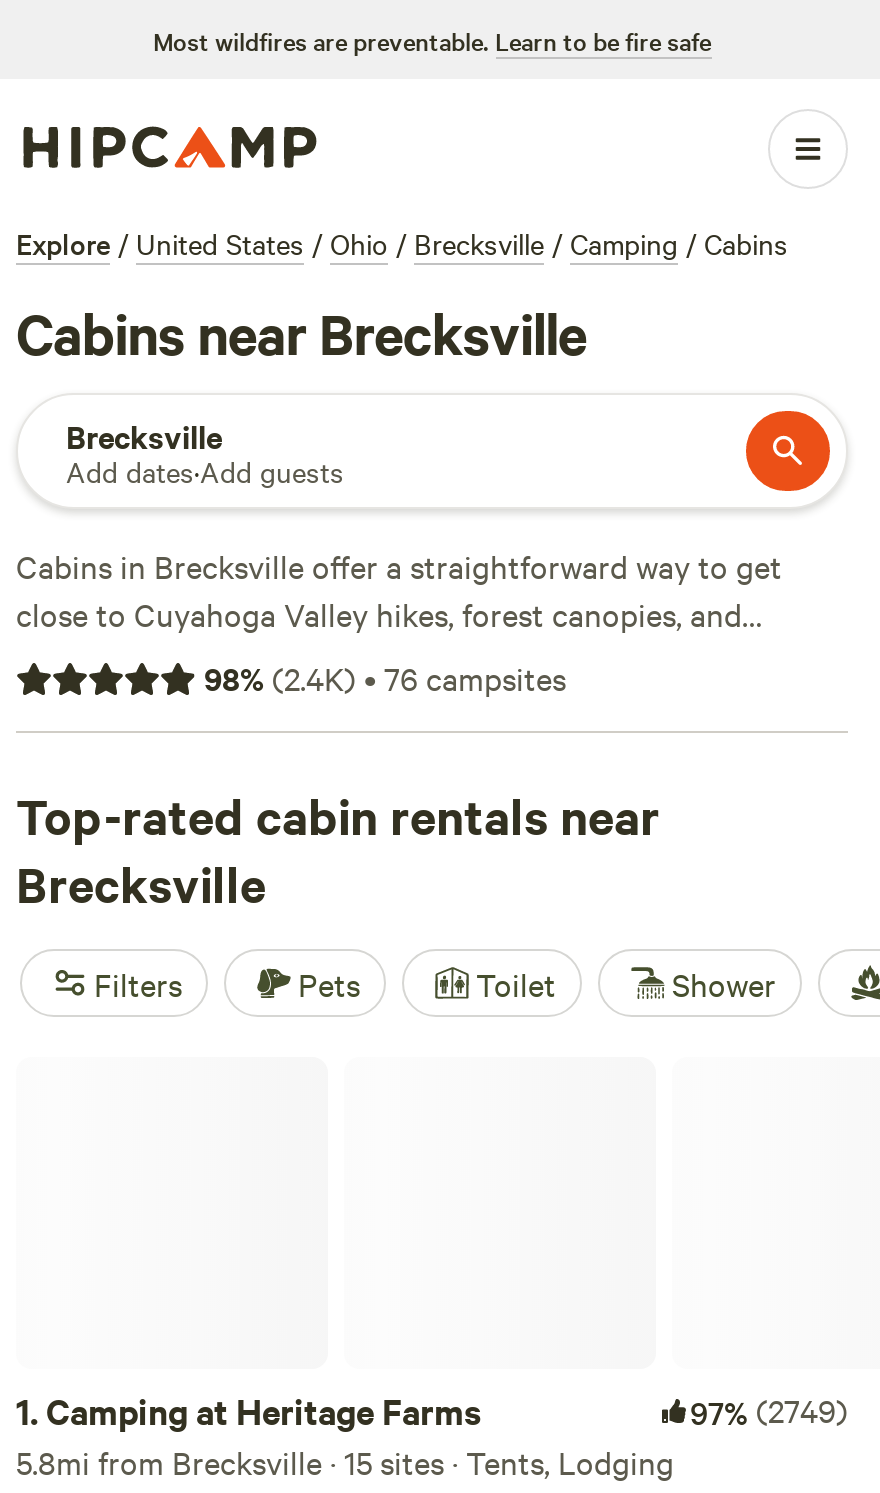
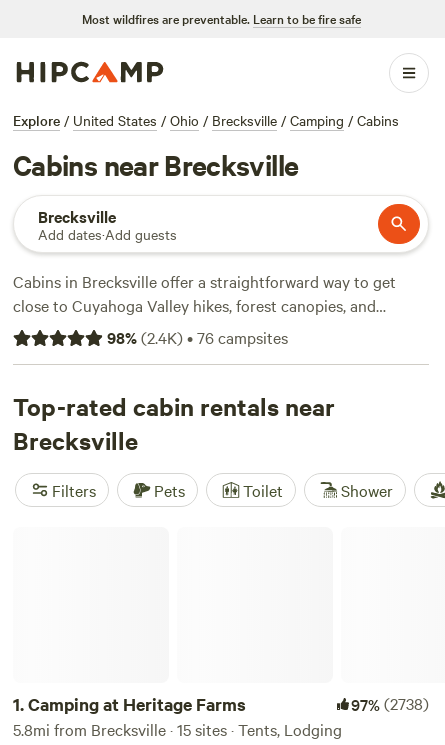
[690,1387,848,1433] 97% (2749) -> [351,692,429,715] 97% (2738)

